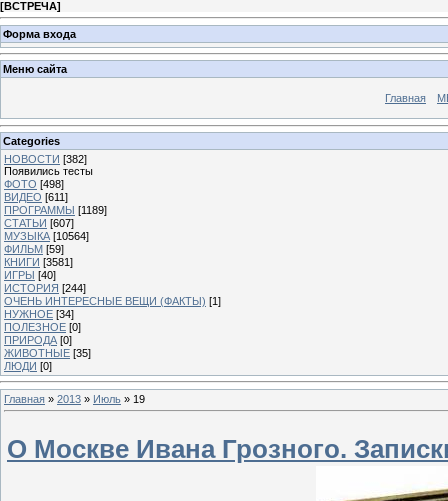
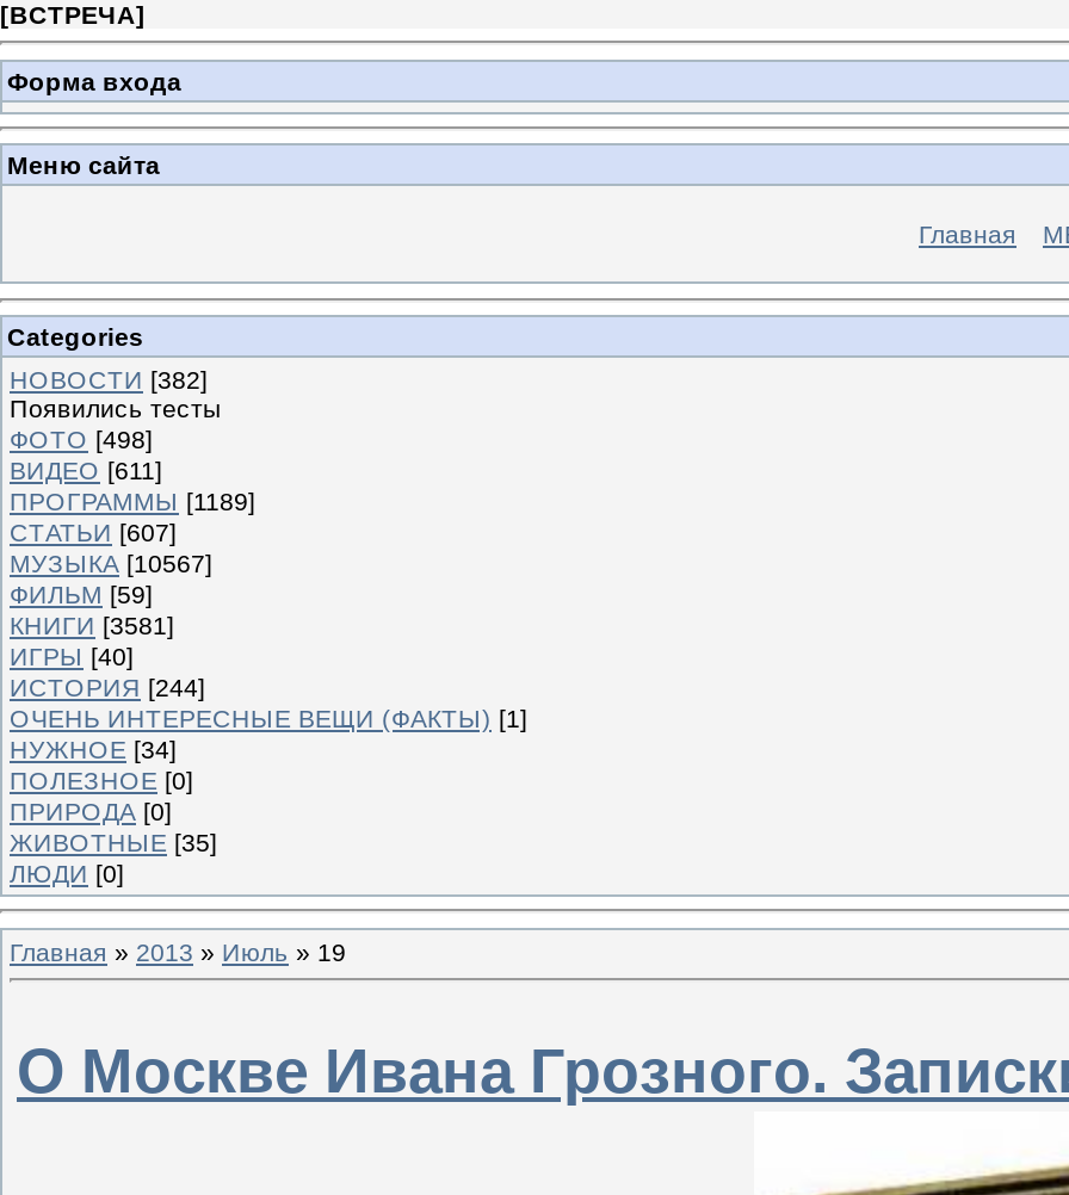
[4,230,89,242] МУЗЫКА [10564] -> [10,549,212,577] МУЗЫКА [10567]

